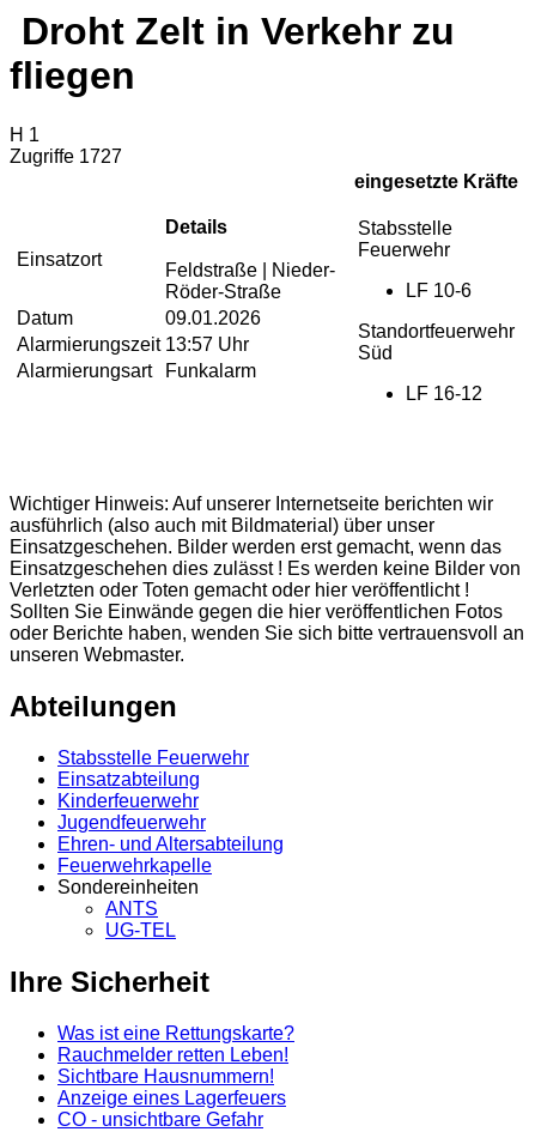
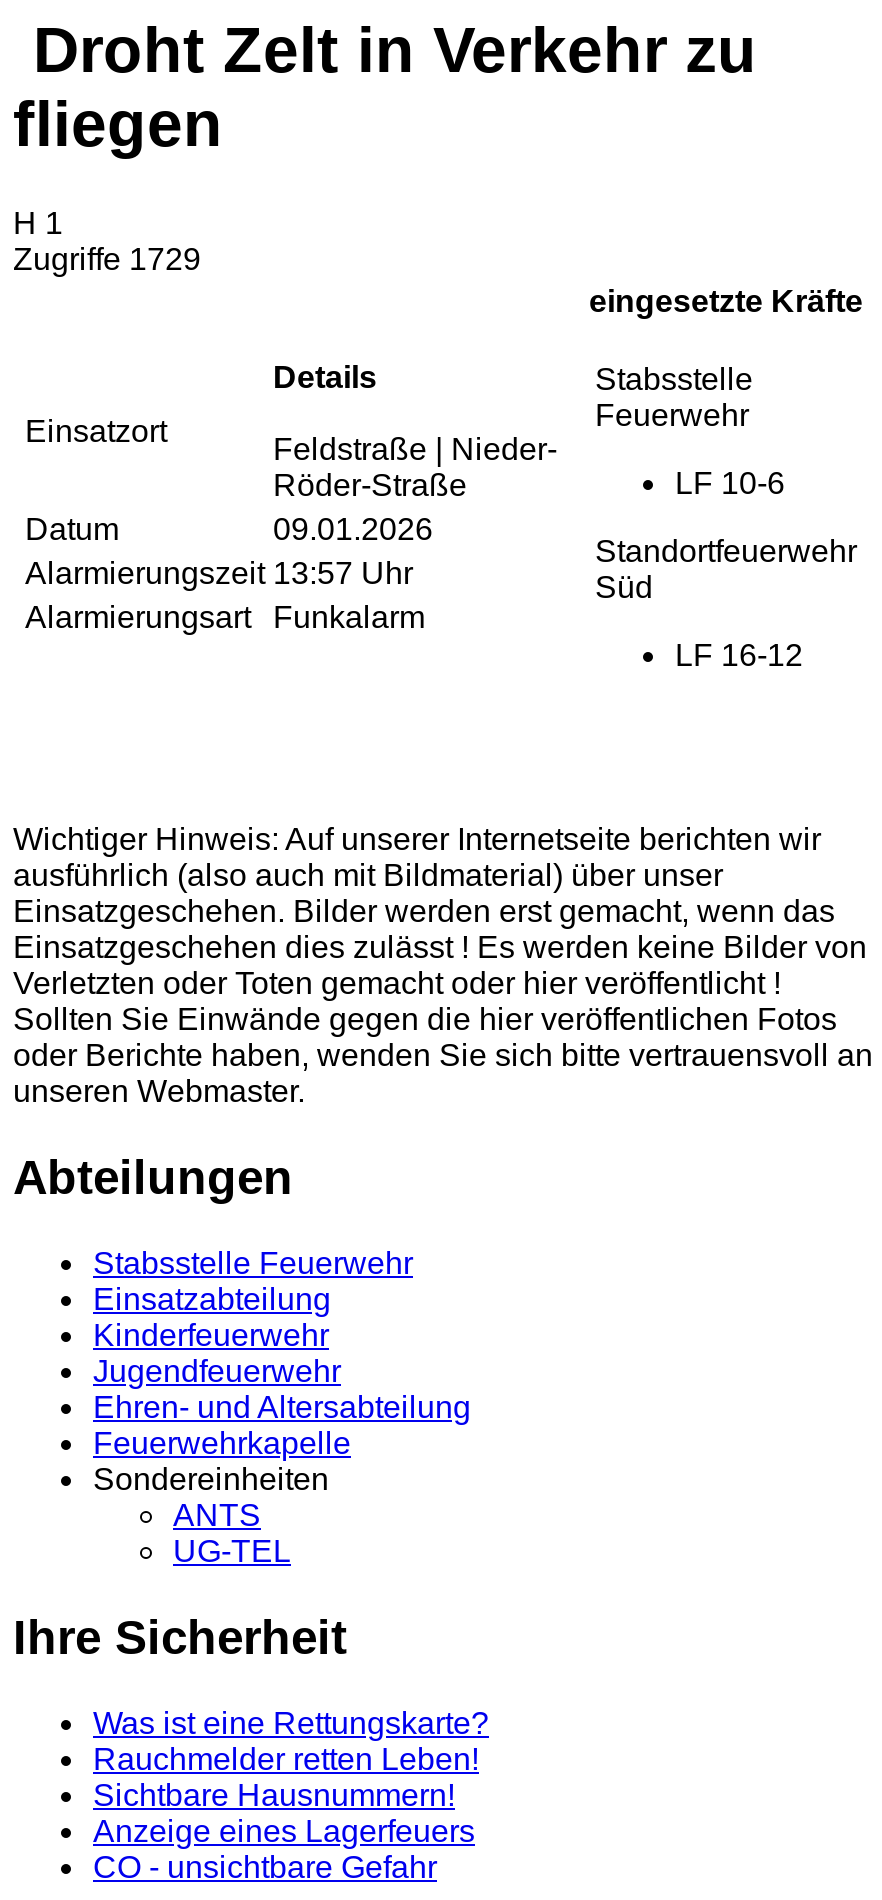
[10,146,122,166] Zugriffe 1727 -> [13,242,201,276] Zugriffe 1729

